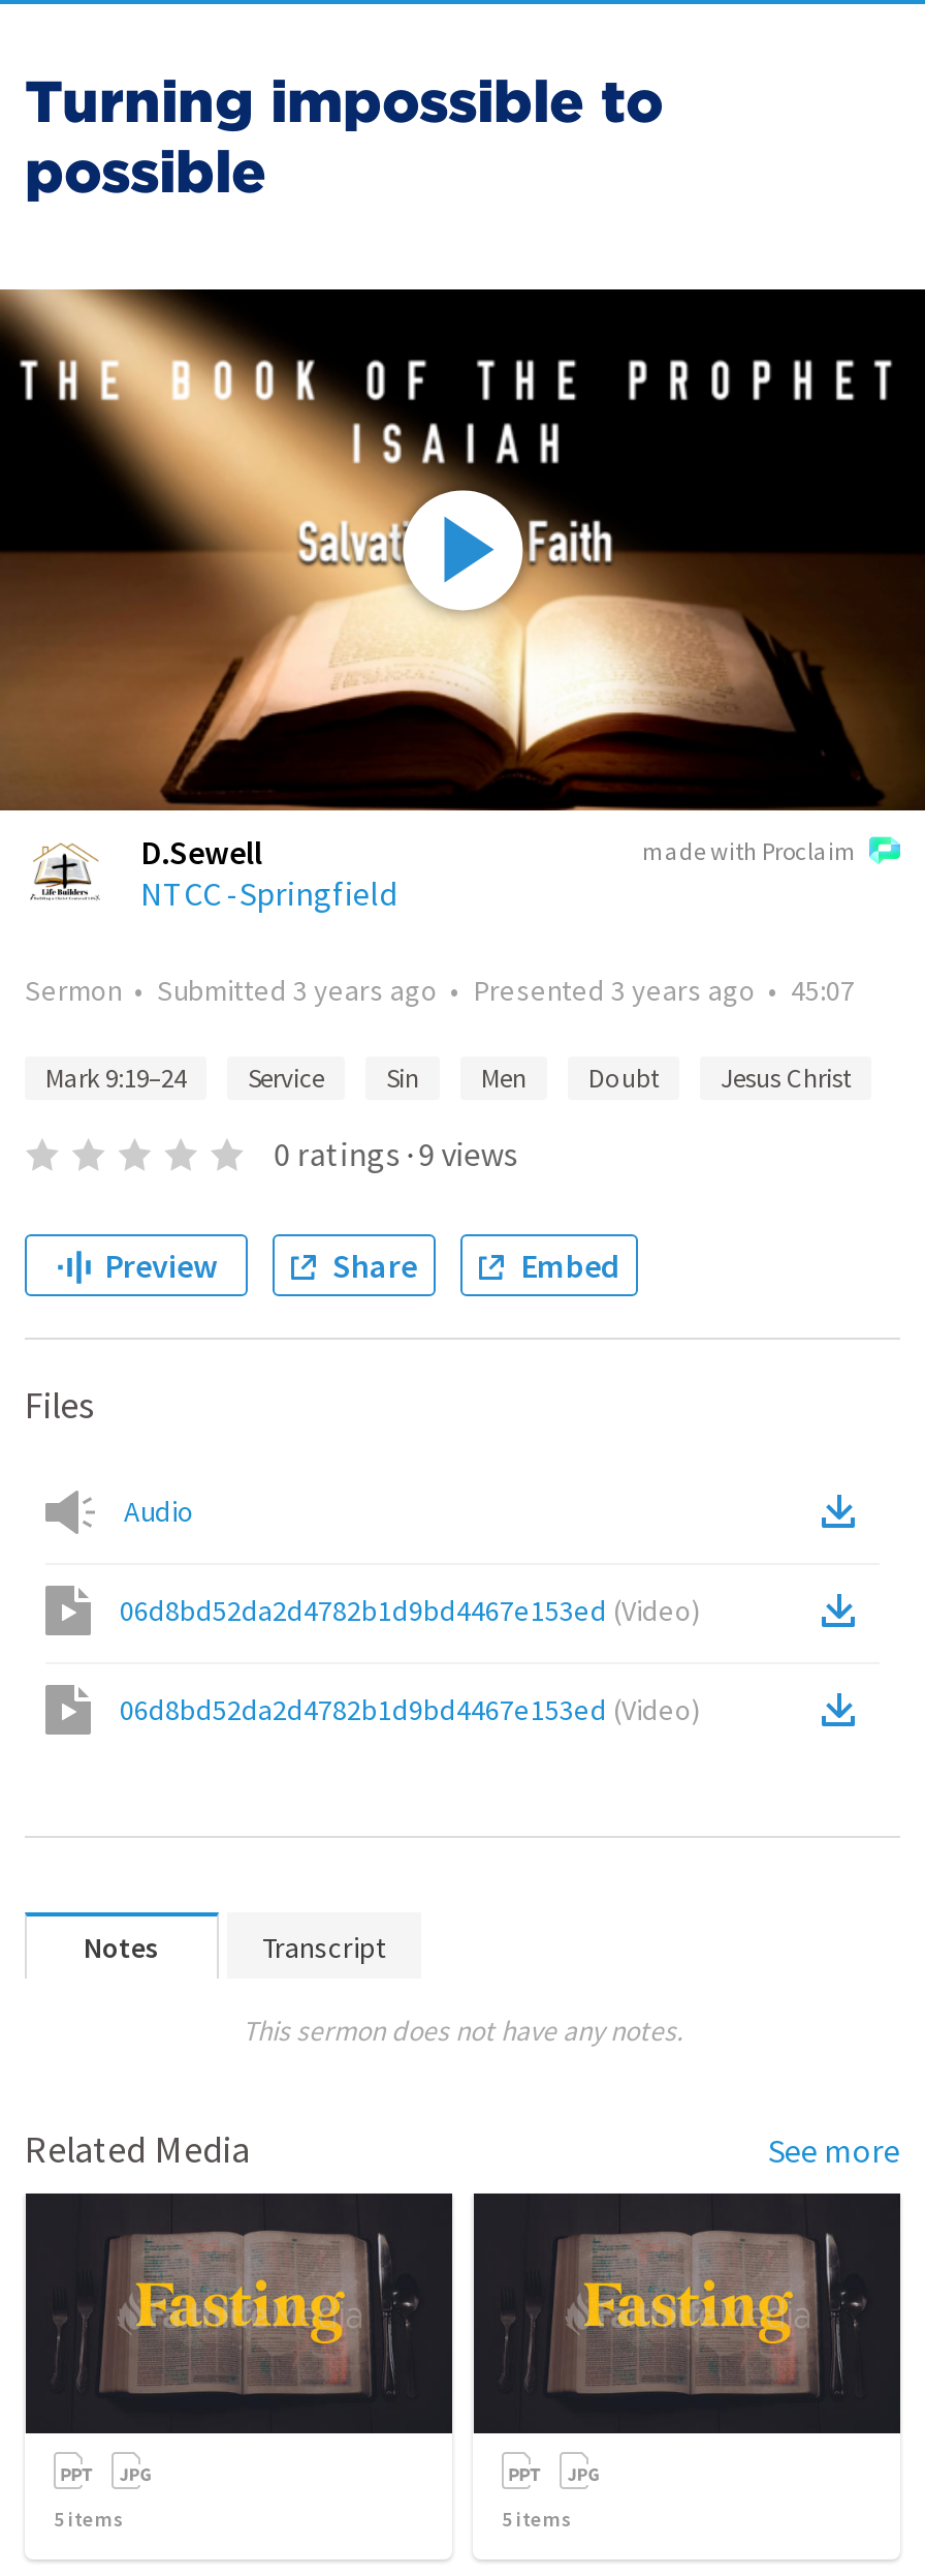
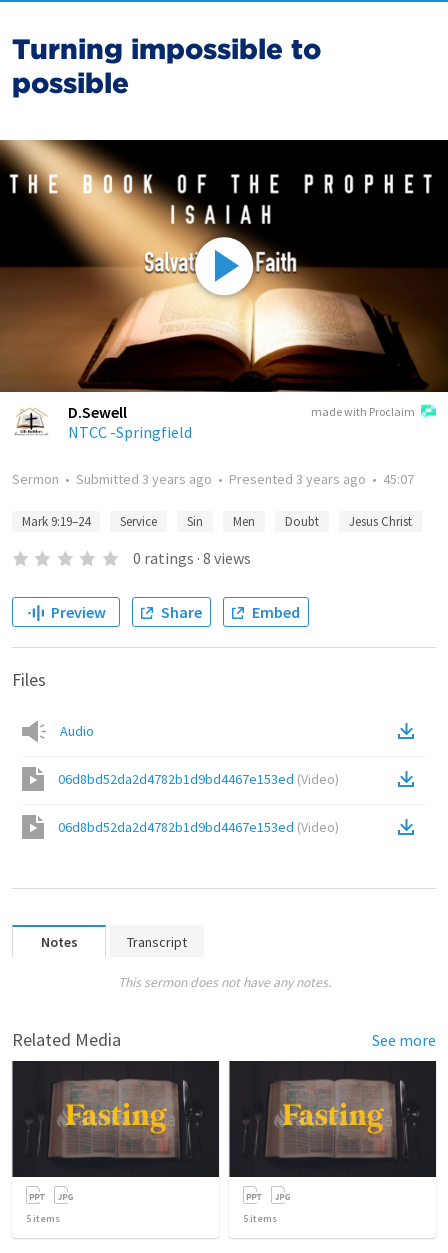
[274,1133,518,1174] 0 ratings · 9 views -> [133,548,251,568] 0 ratings · 8 views

